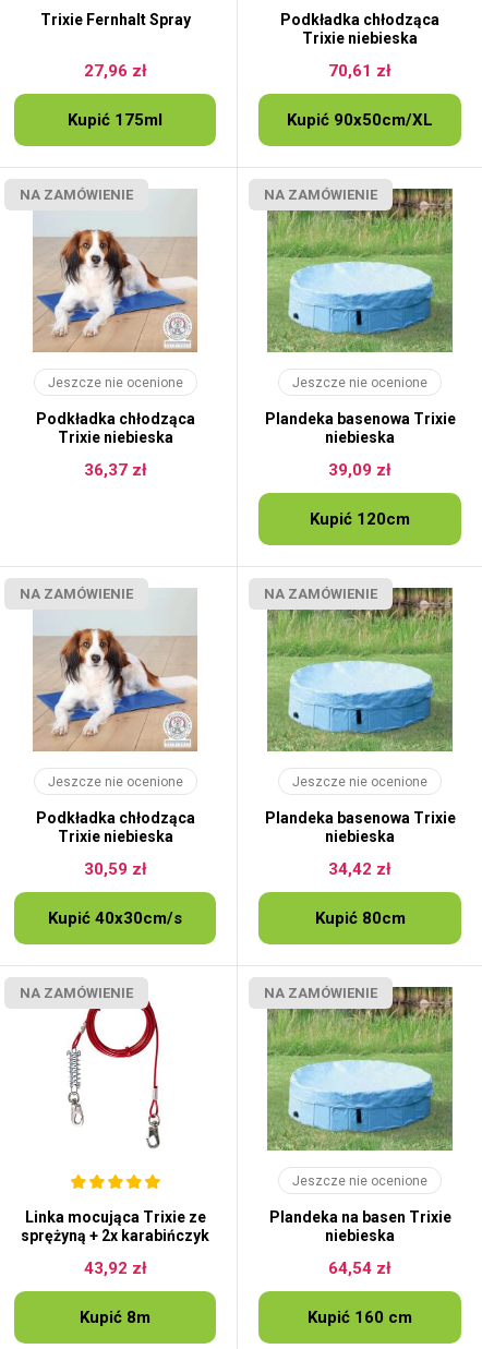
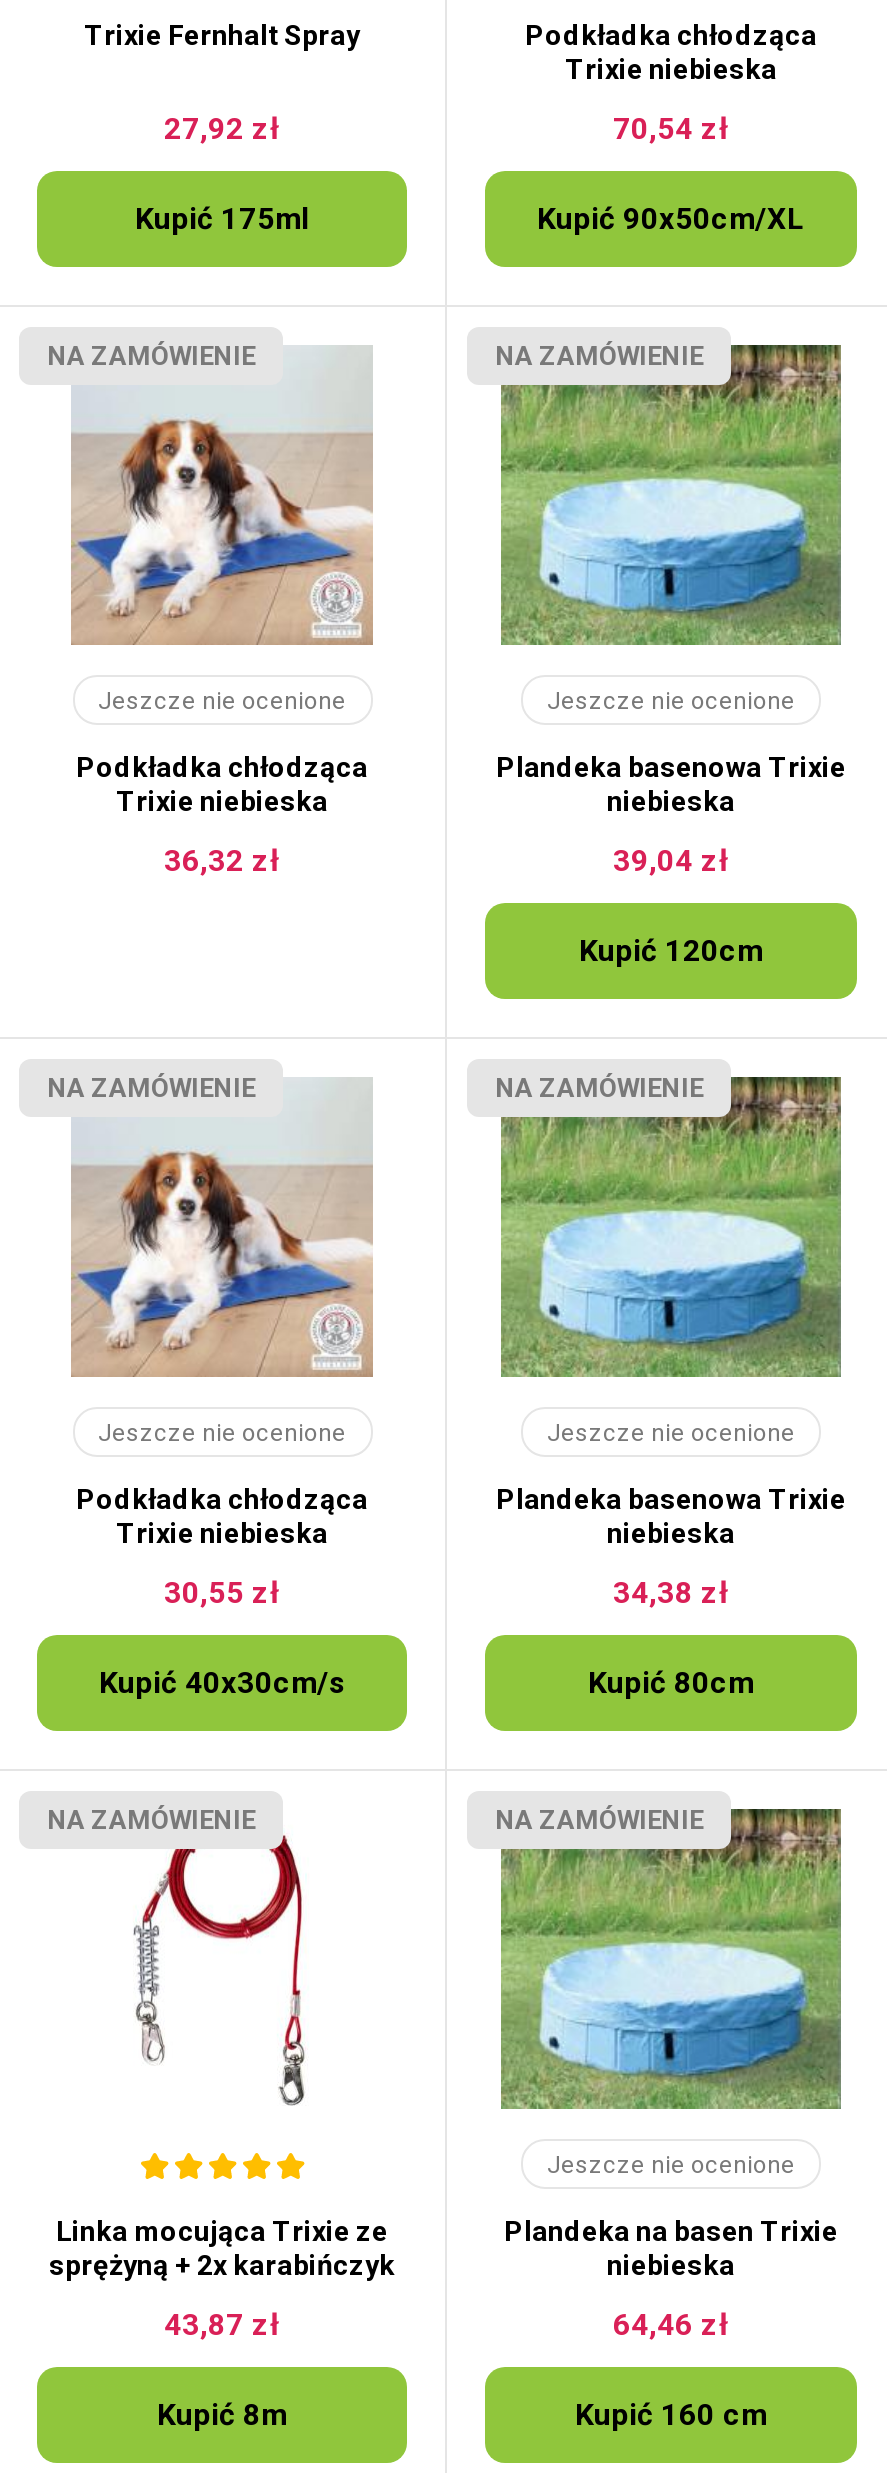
[83,61,147,81] 27,96 zł -> [164,111,280,147] 27,92 zł
[328,61,391,81] 70,61 zł -> [613,111,729,147] 70,54 zł
[83,460,147,480] 36,37 zł -> [164,843,280,879] 36,32 zł
[328,460,391,480] 39,09 zł -> [613,843,729,879] 39,04 zł
[83,859,147,879] 30,59 zł -> [164,1575,280,1611] 30,55 zł
[328,859,391,879] 34,42 zł -> [613,1575,729,1611] 34,38 zł
[83,1258,147,1278] 43,92 zł -> [164,2307,280,2343] 43,87 zł
[328,1258,391,1278] 64,54 zł -> [613,2307,729,2343] 64,46 zł

